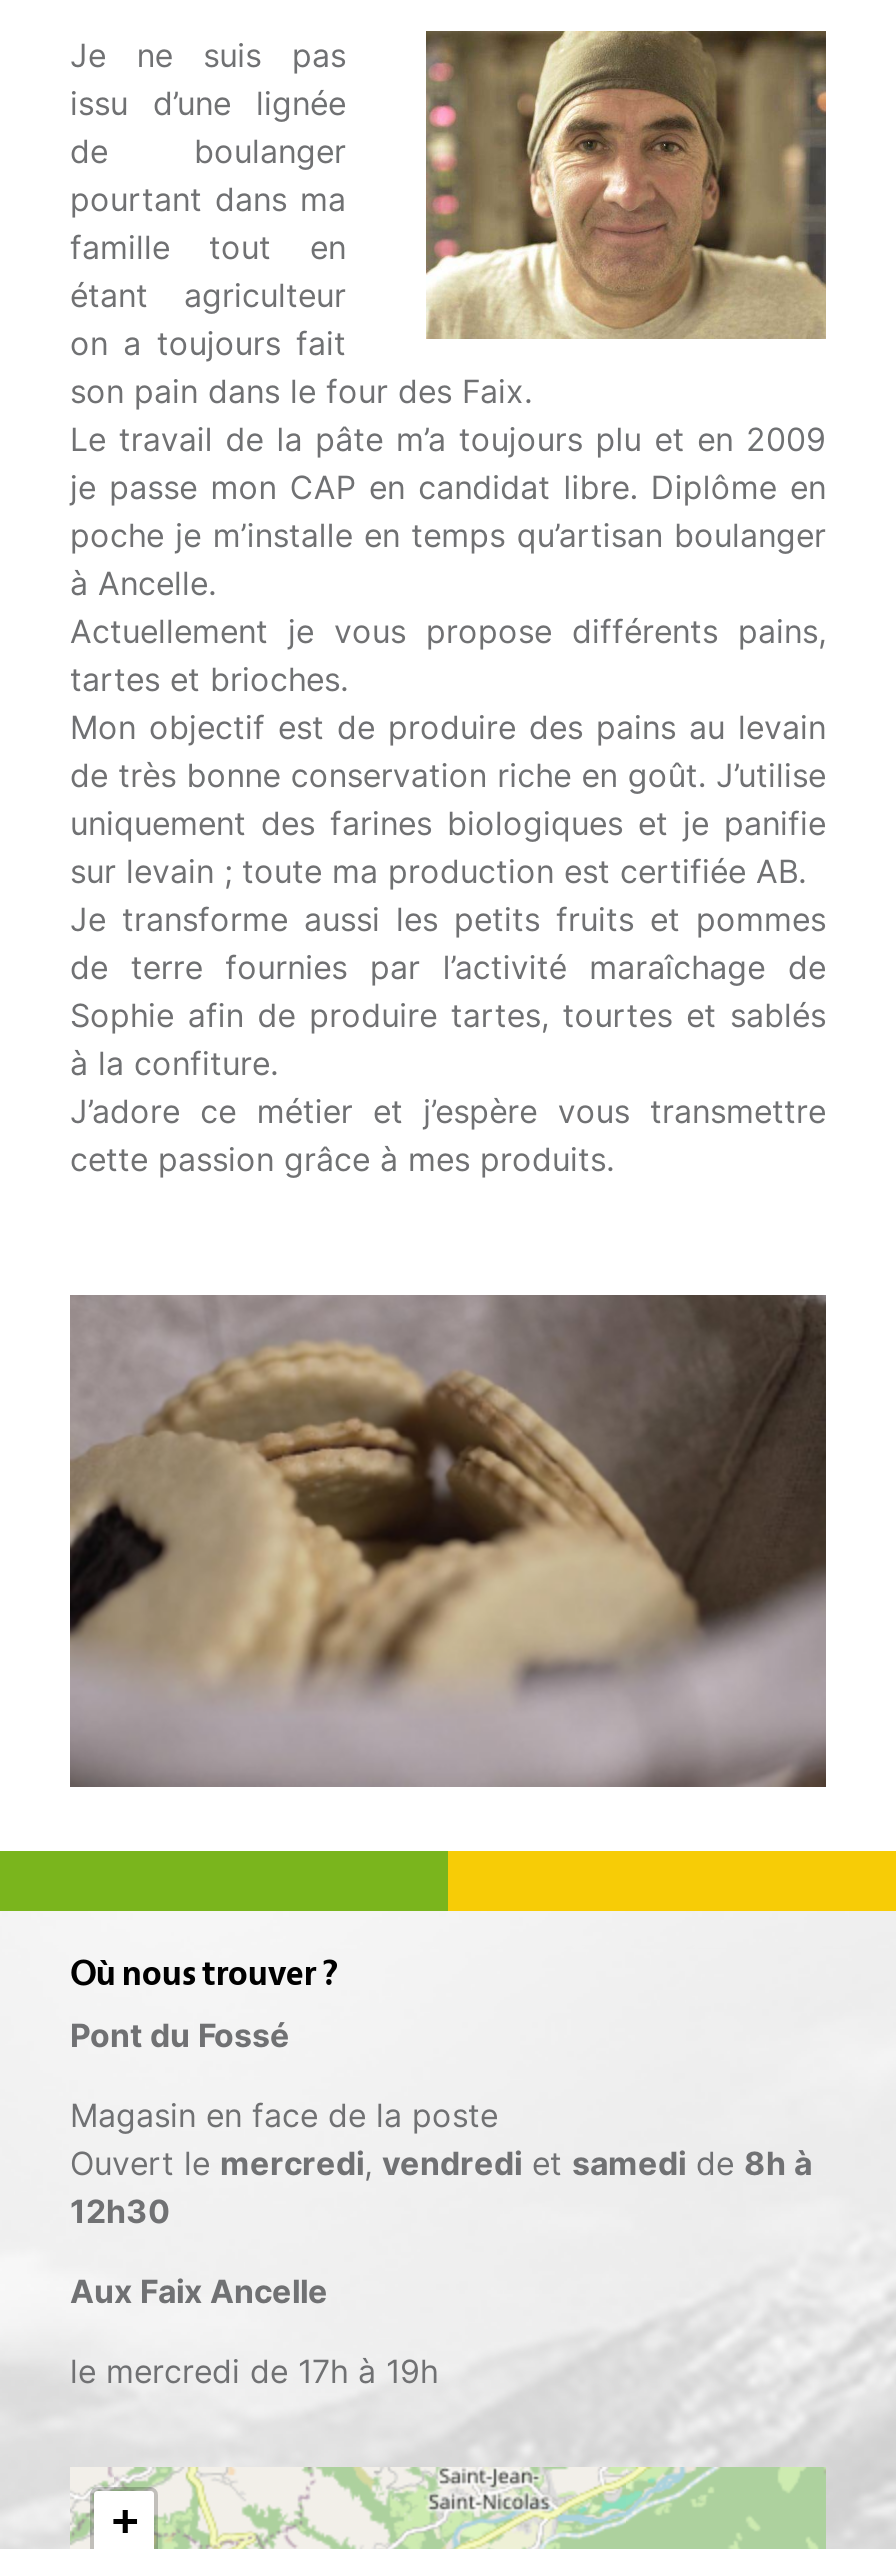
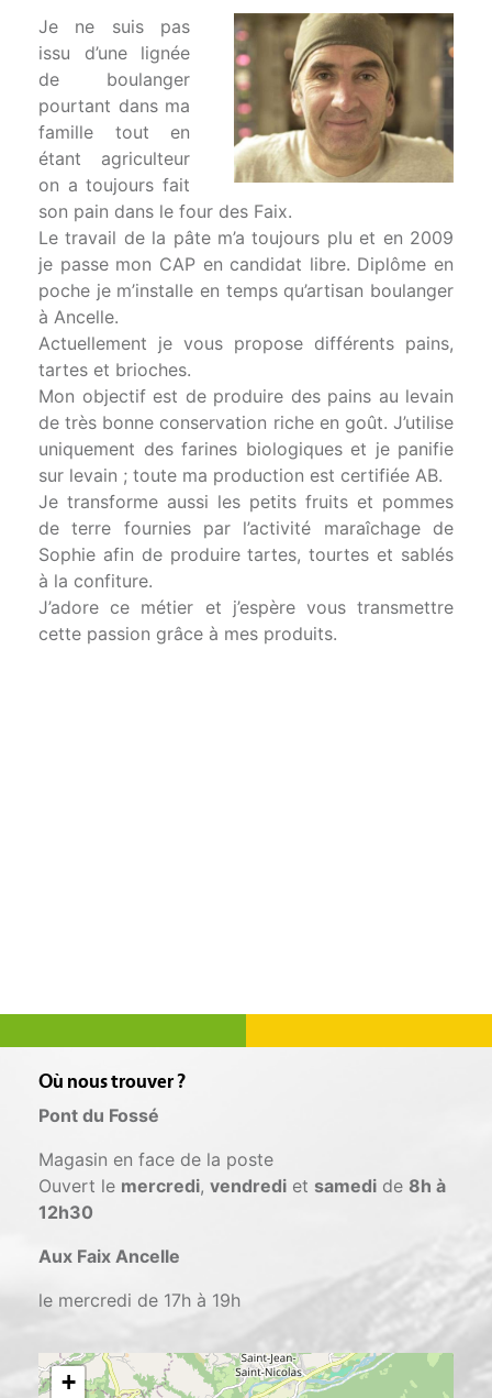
[68,1293,828,1789] [image] -> none

